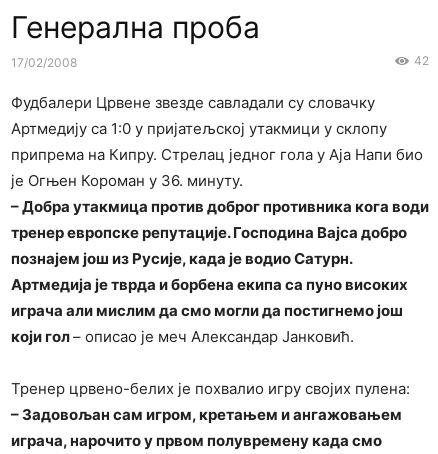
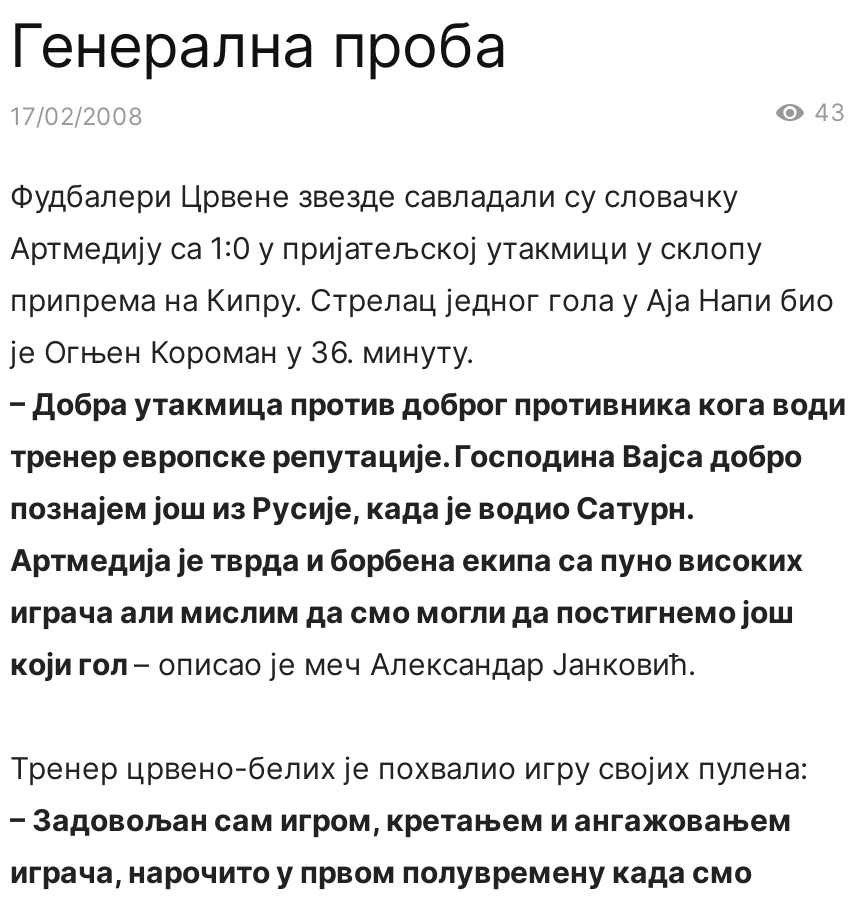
[414,53,429,68] 42 -> [814,97,846,127] 43

